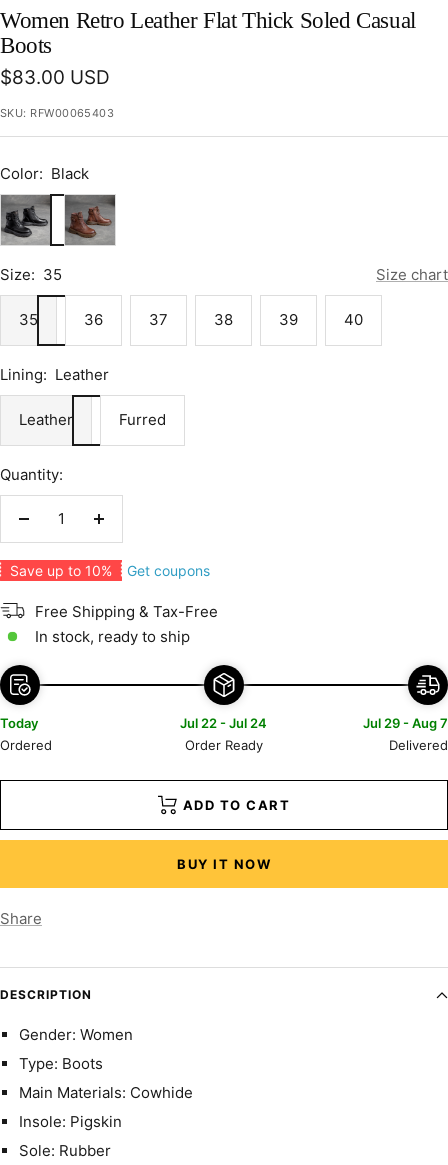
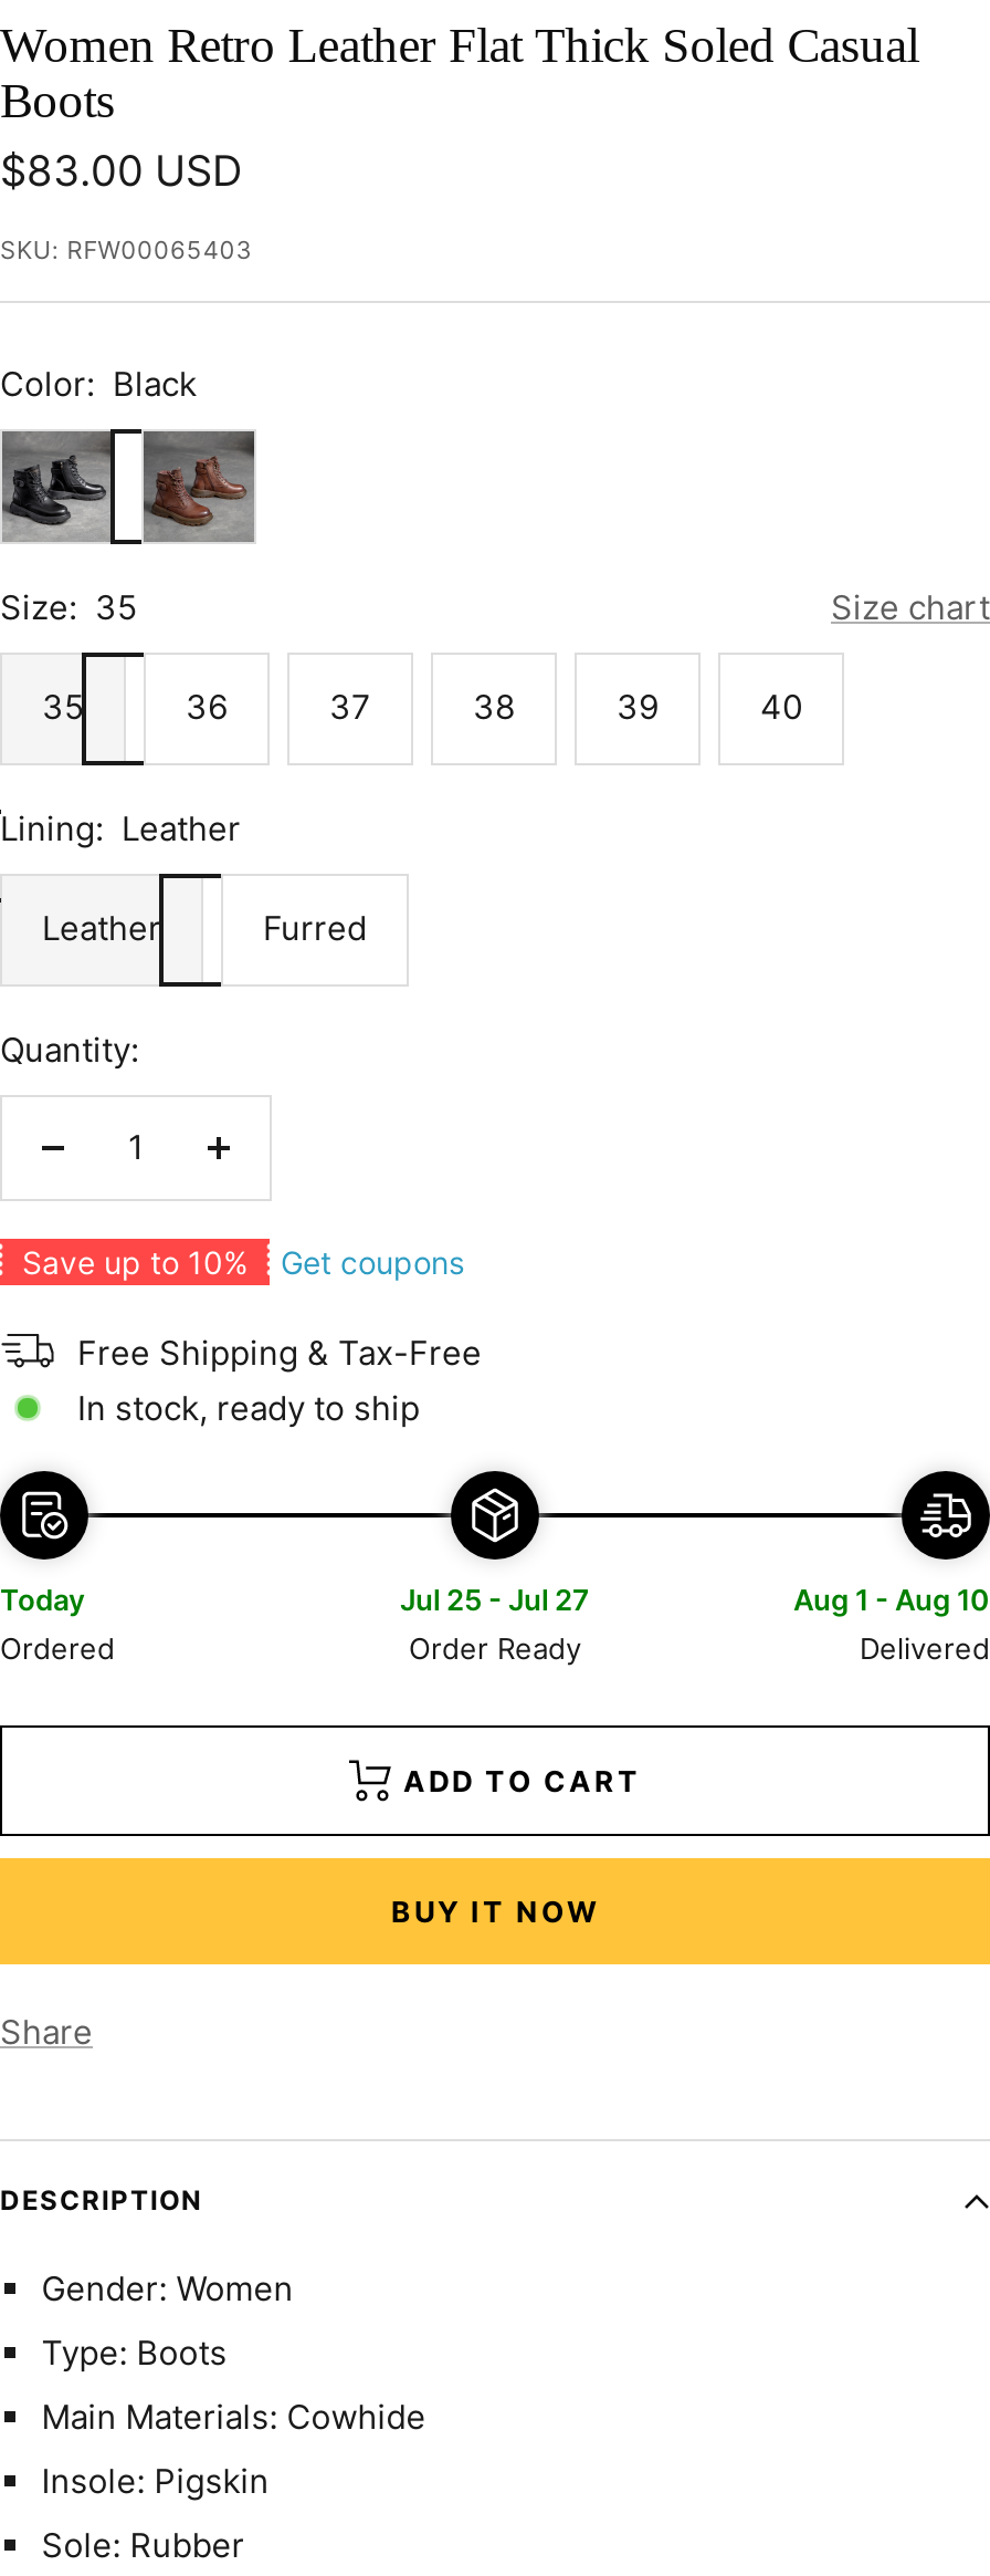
[180,715,267,731] Jul 22 - Jul 24 -> [400,1581,590,1617] Jul 25 - Jul 27
[363,715,448,731] Jul 29 - Aug 7 -> [793,1581,990,1617] Aug 1 - Aug 10

